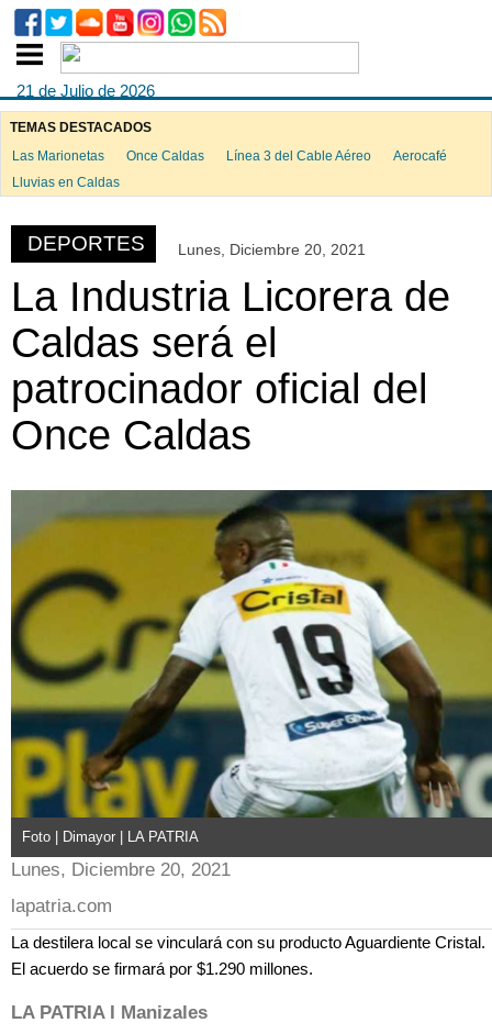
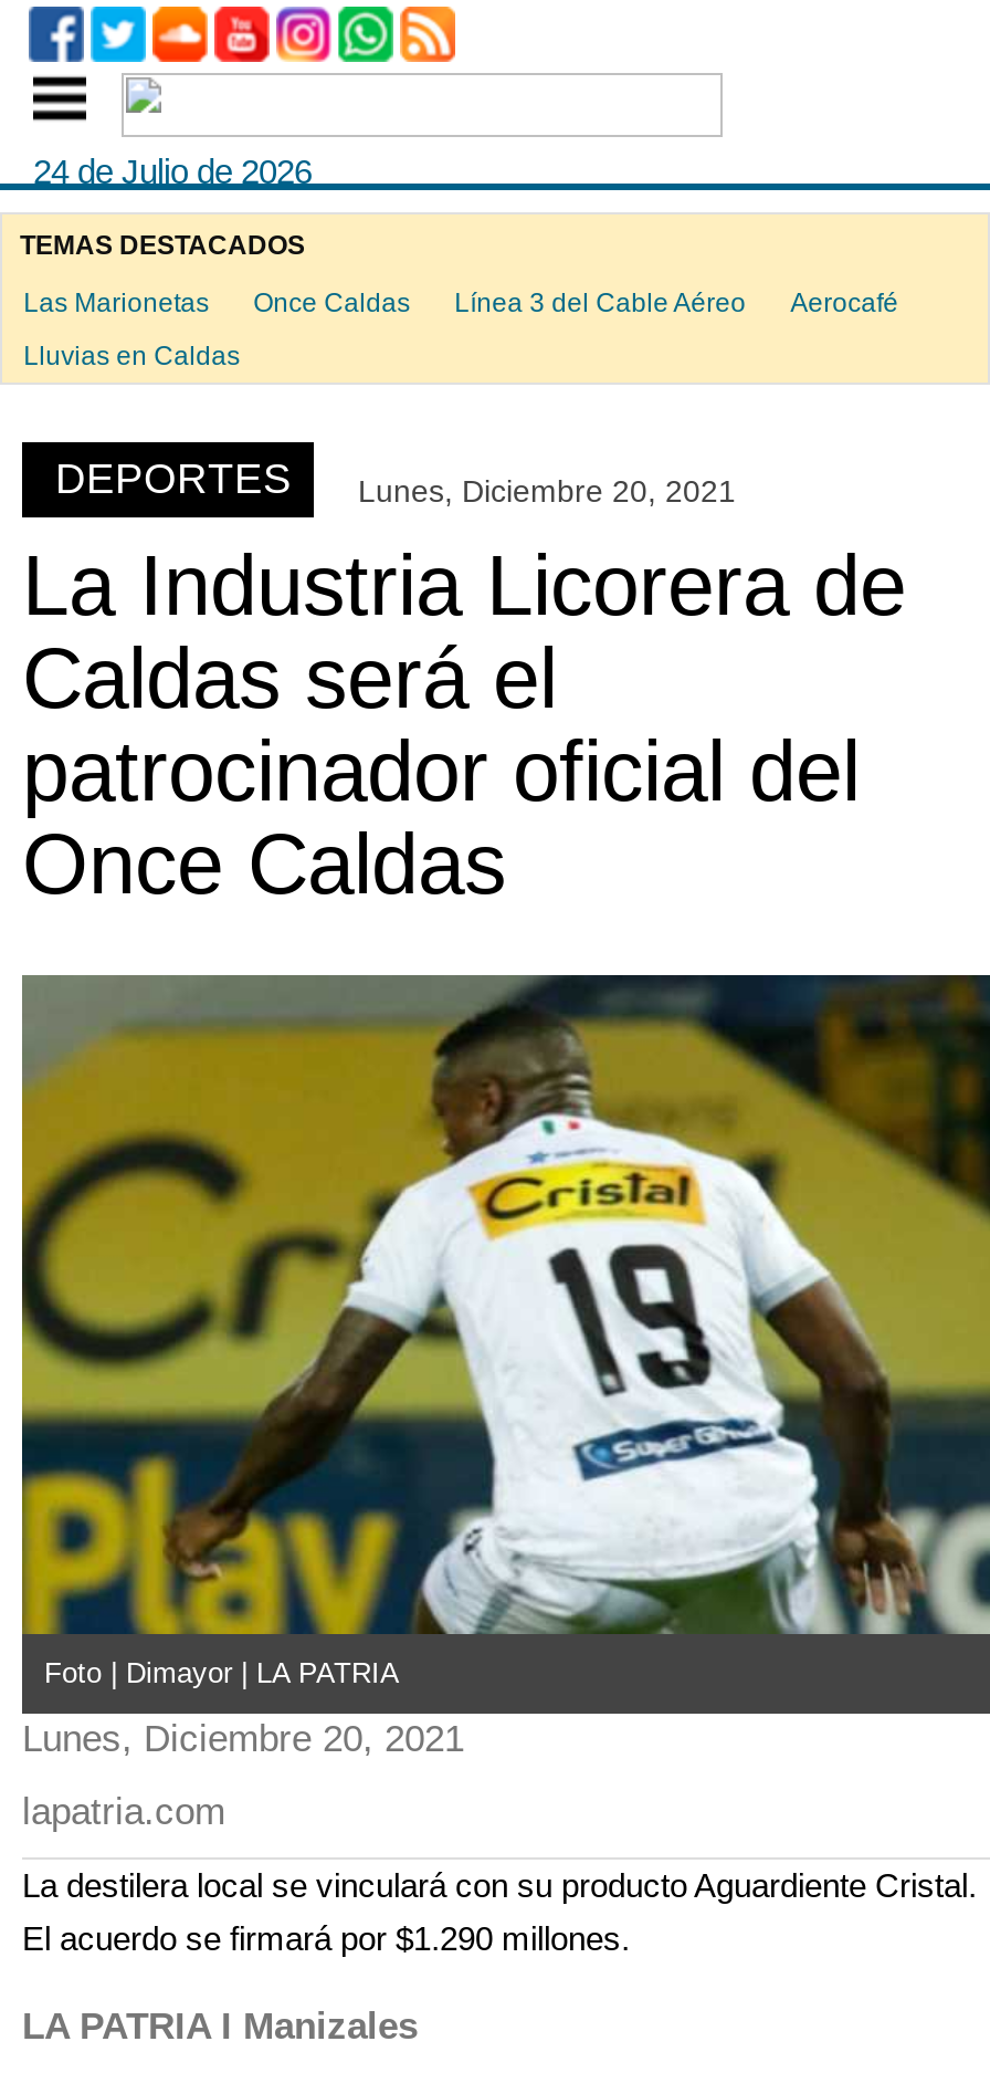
[16,81,155,100] 21 de Julio de 2026 -> [33,153,312,190] 24 de Julio de 2026

